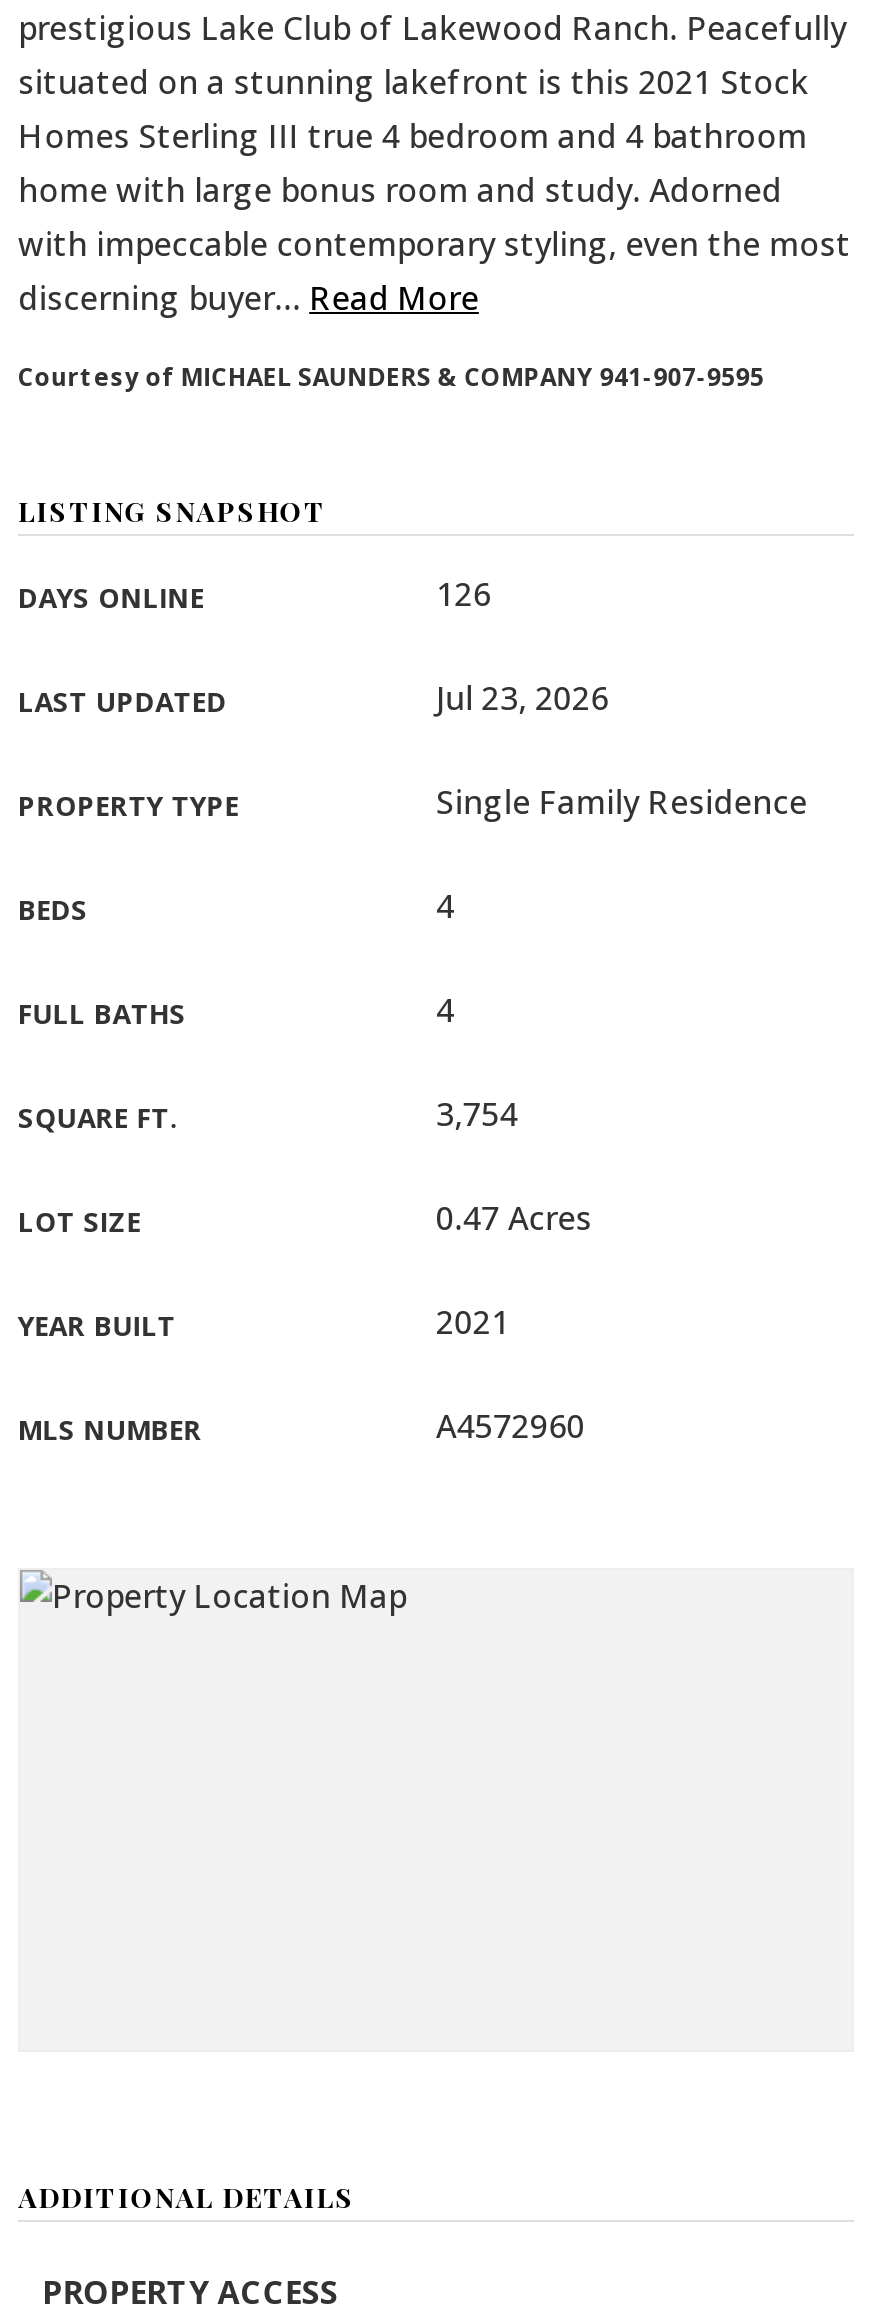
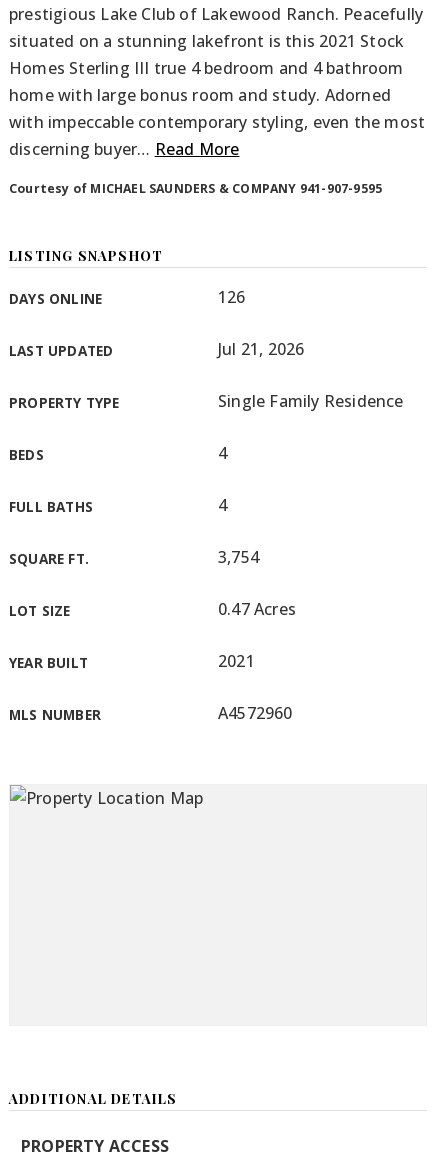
[436,676,609,720] Jul 23, 2026 -> [218,338,304,360] Jul 21, 2026

